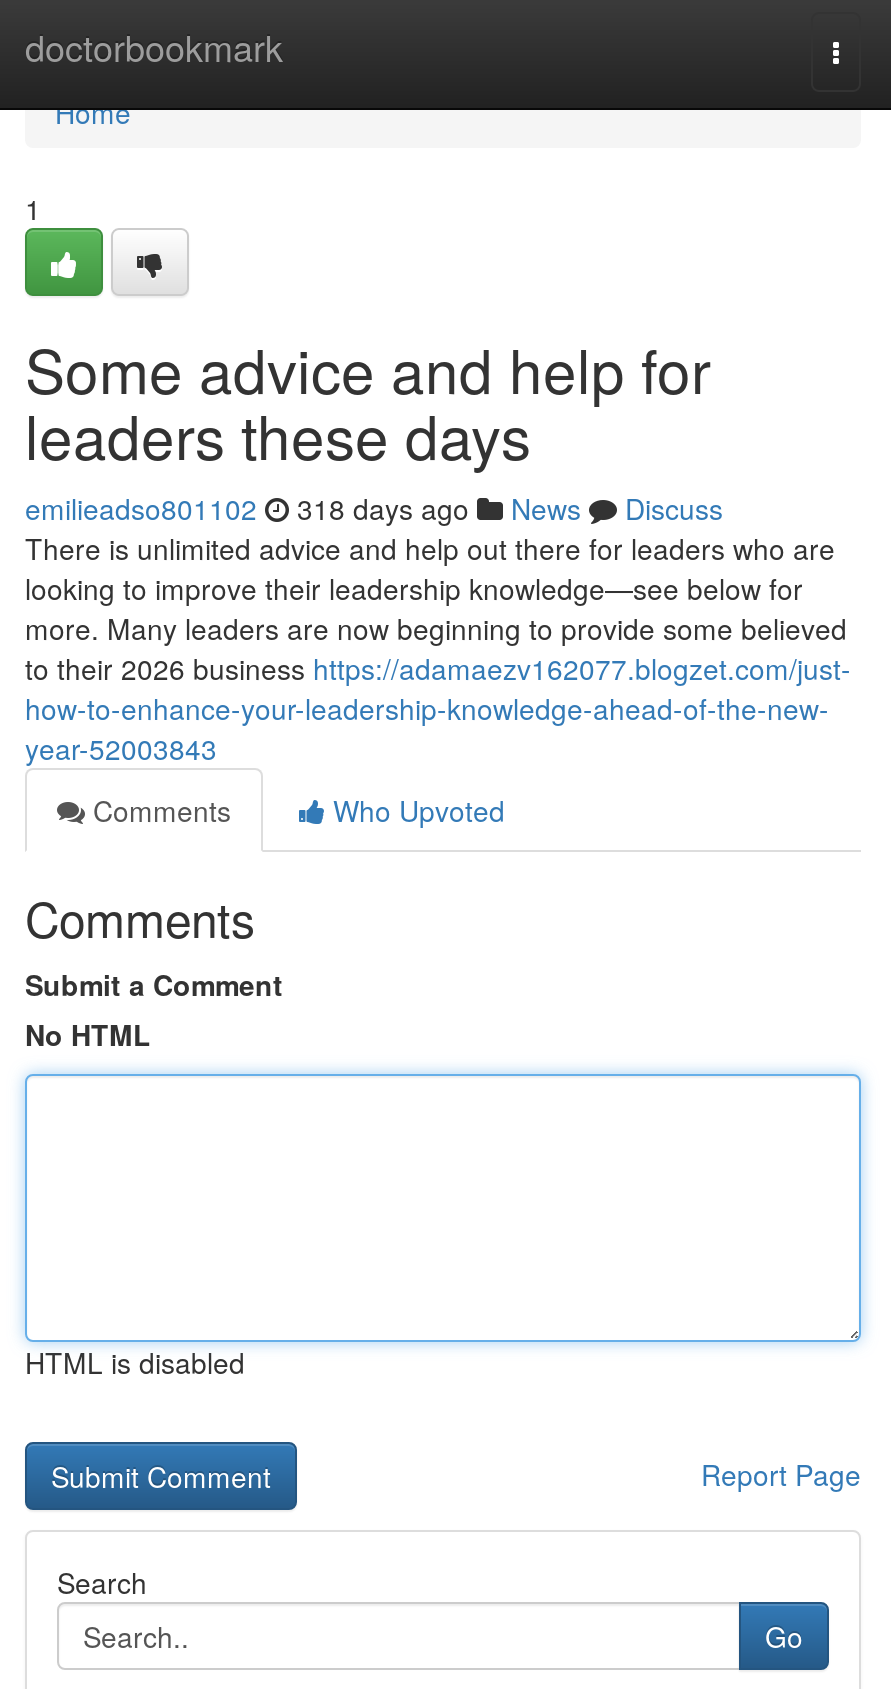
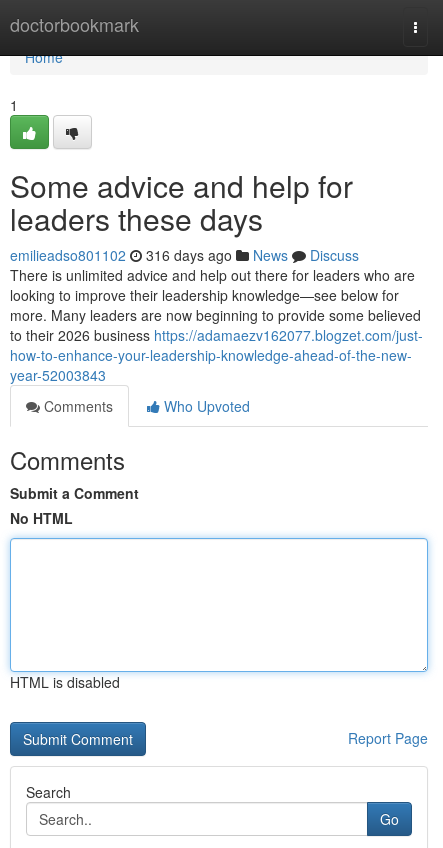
[25,488,723,528] emilieadso801102 318 days ago News Discuss -> [10,245,359,265] emilieadso801102 316 days ago News Discuss

